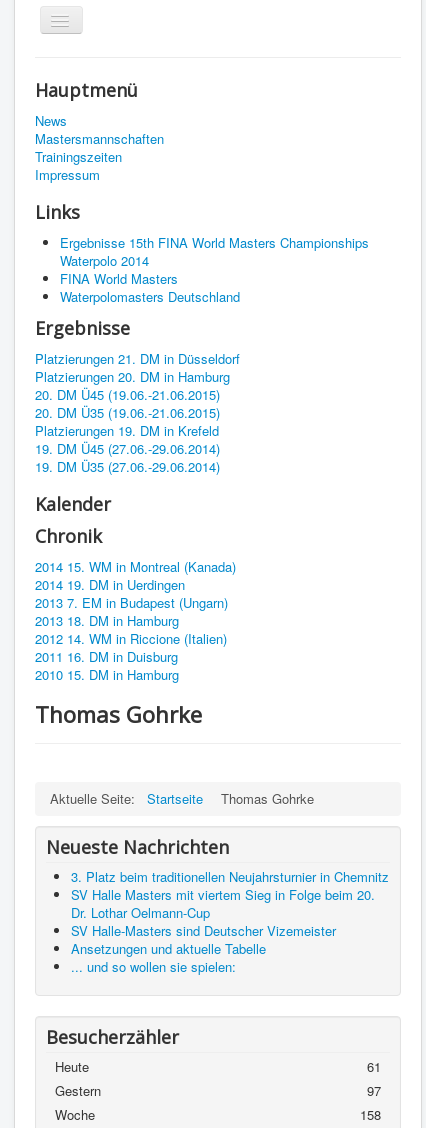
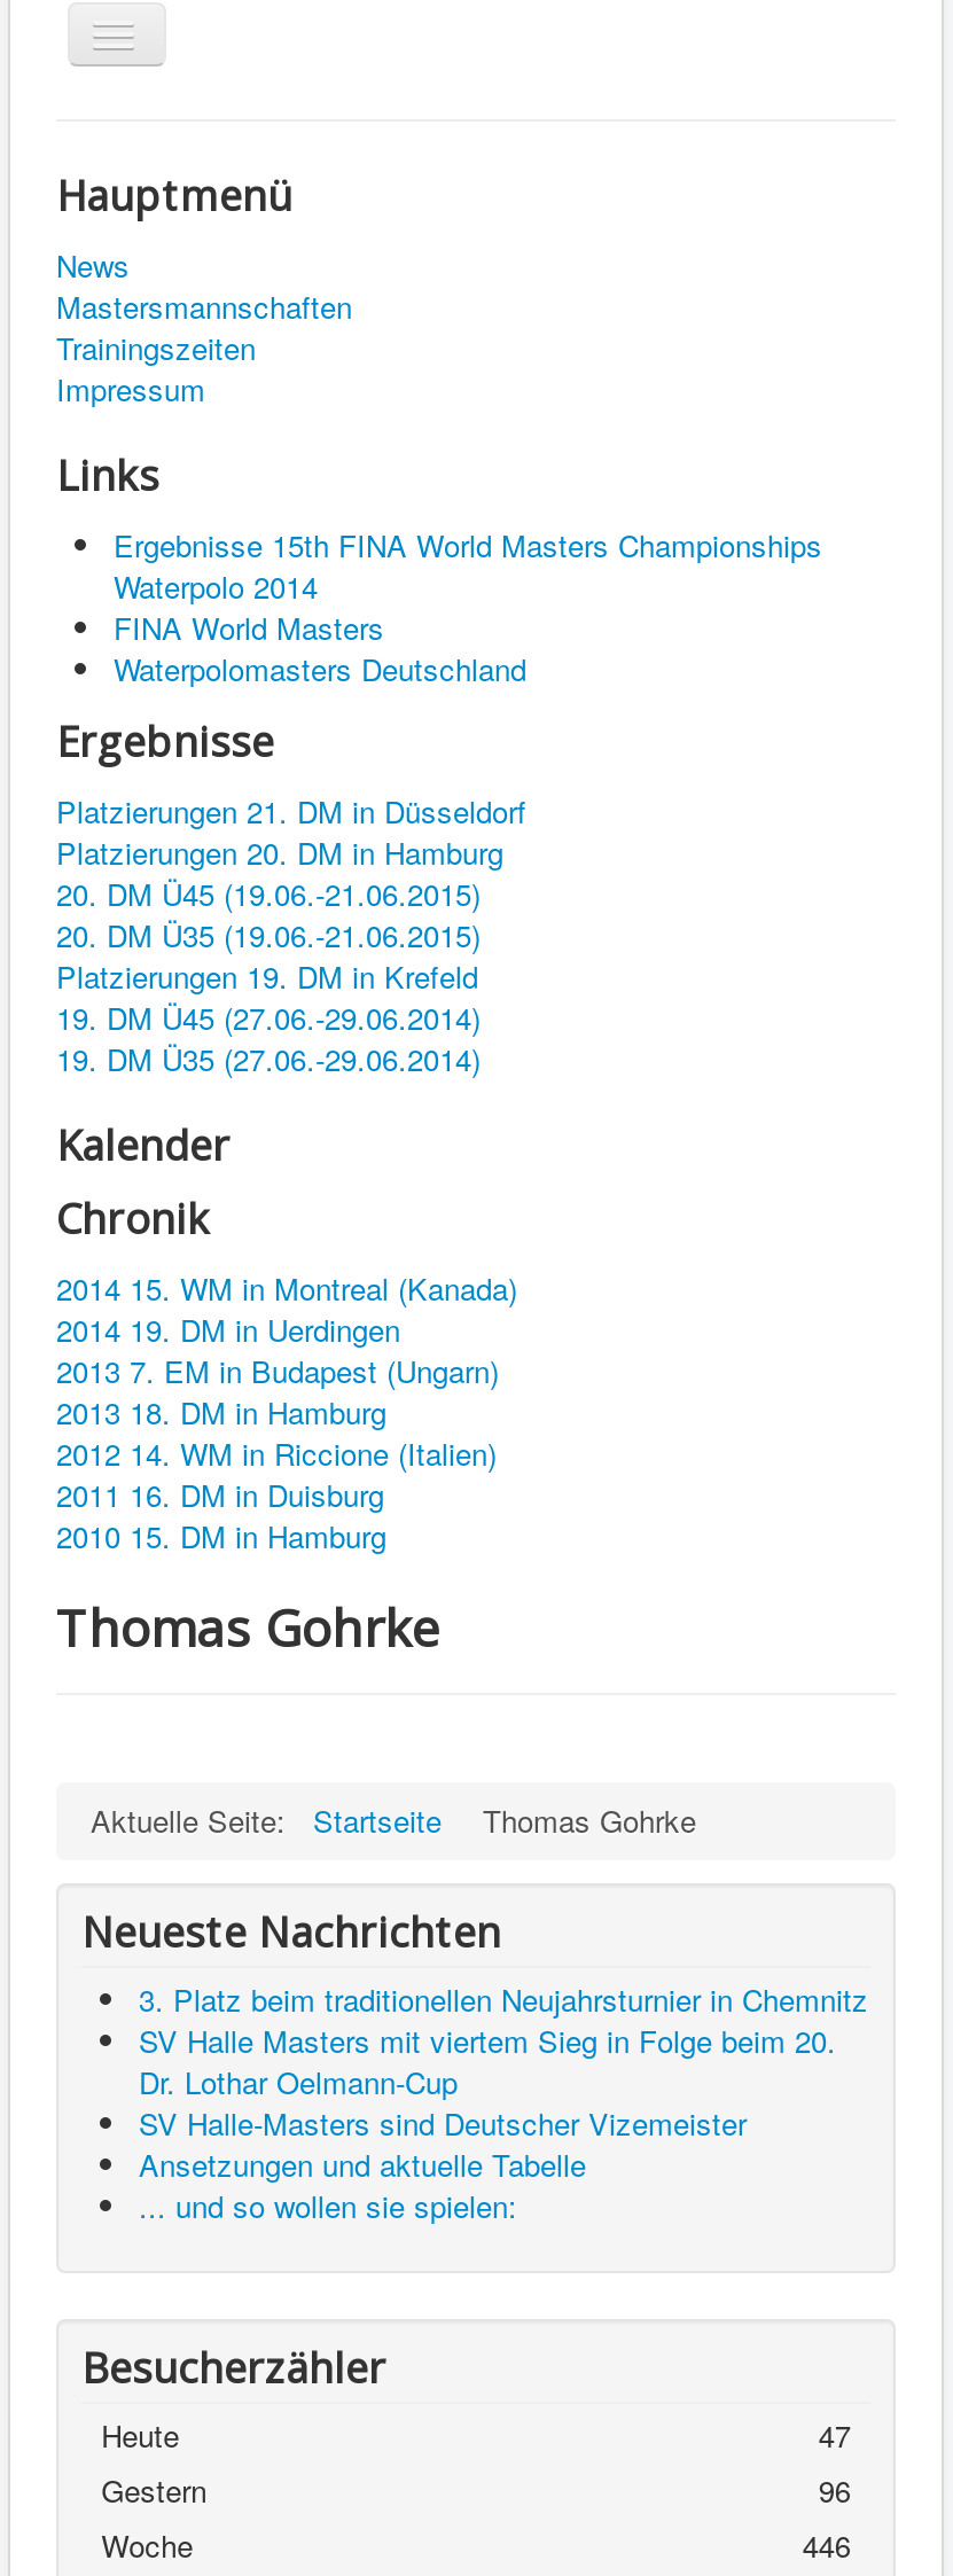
[367,1057,381,1076] 61 -> [819,2413,851,2457] 47
[367,1081,381,1100] 97 -> [819,2468,851,2512] 96
[360,1105,381,1124] 158 -> [803,2523,851,2567] 446

